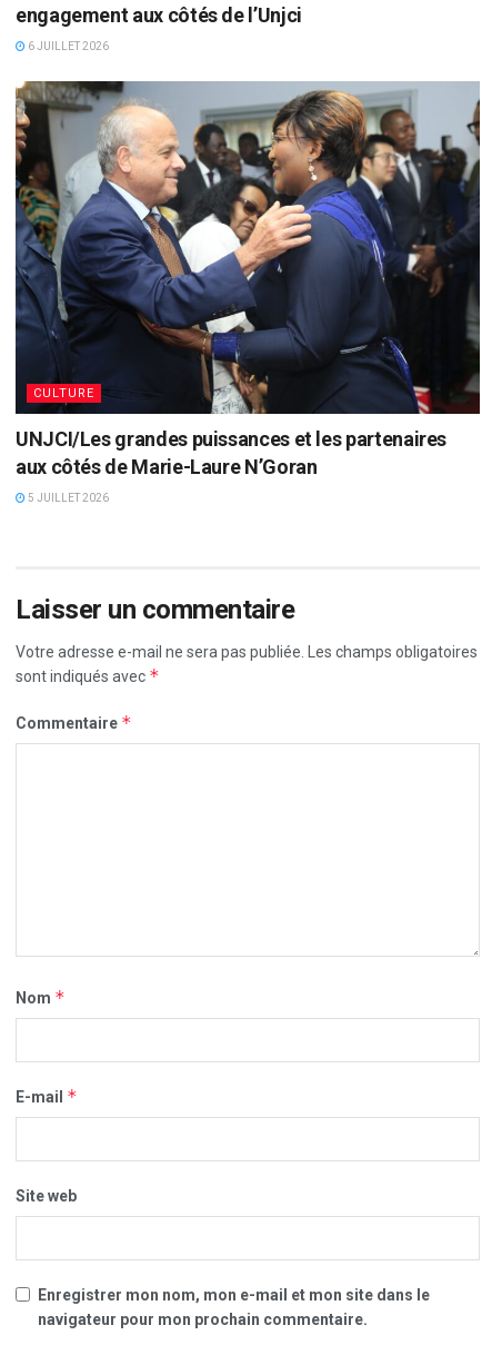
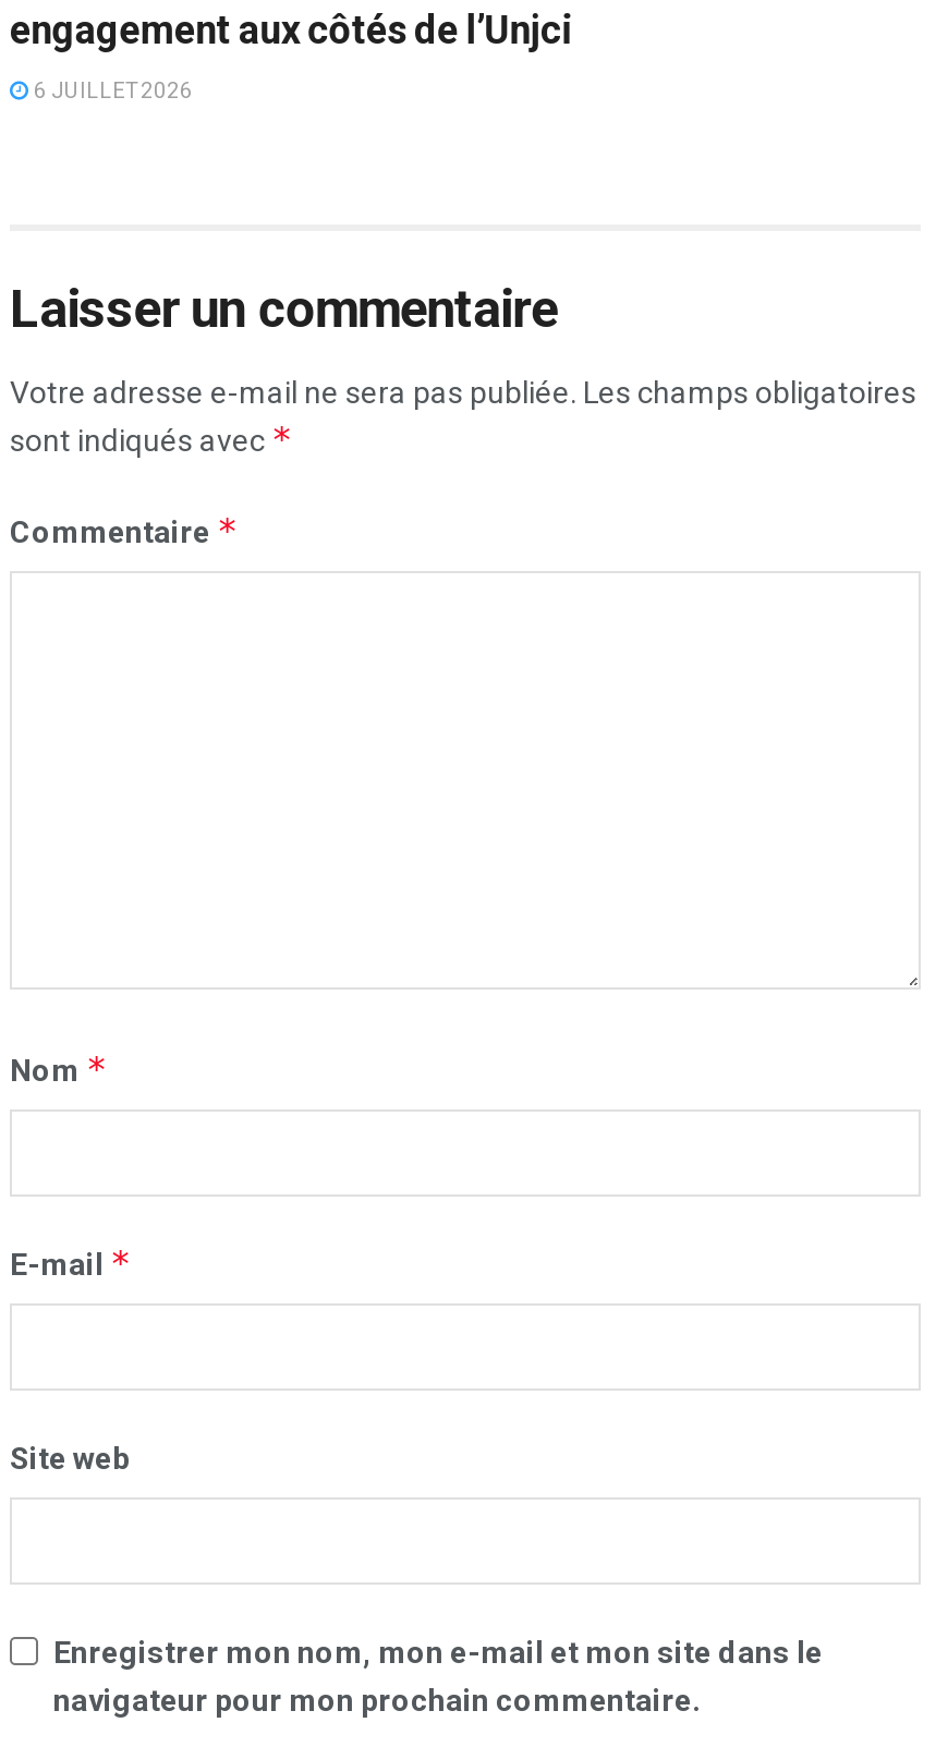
[14,80,481,503] [image] | CULTURE | UNJCI/Les grandes puissances et les partenaires | aux côtés de Marie-Laure N’Goran | 5 JUILLET 2026 -> none

